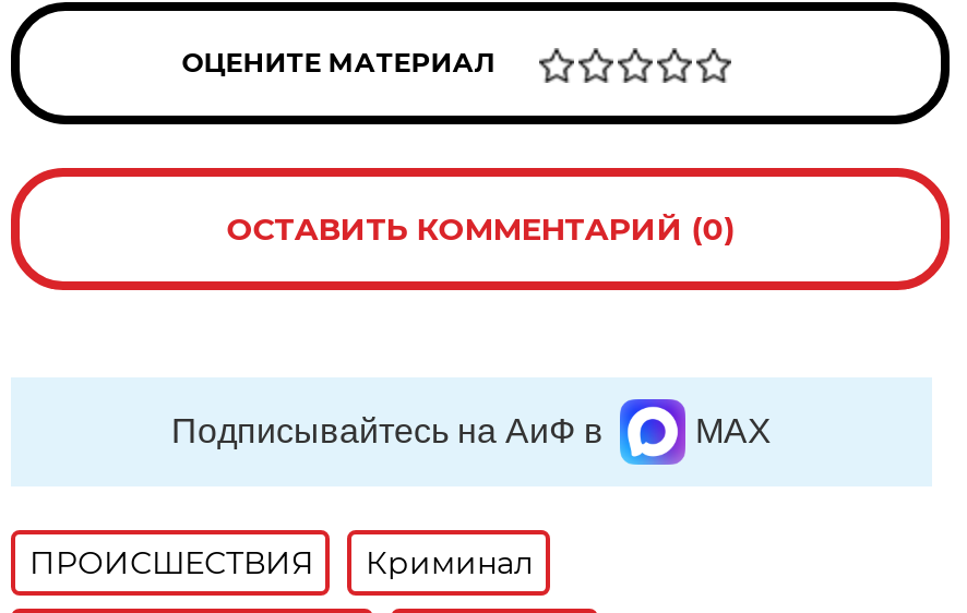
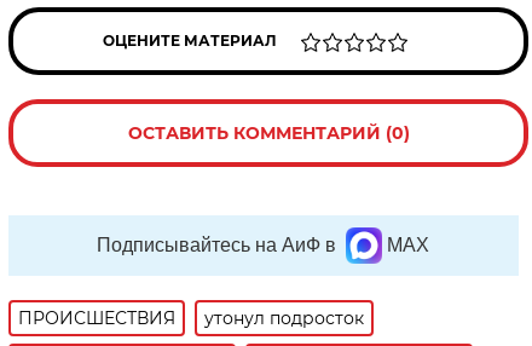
[365,543,533,582] Криминал -> [205,307,364,329] утонул подросток

